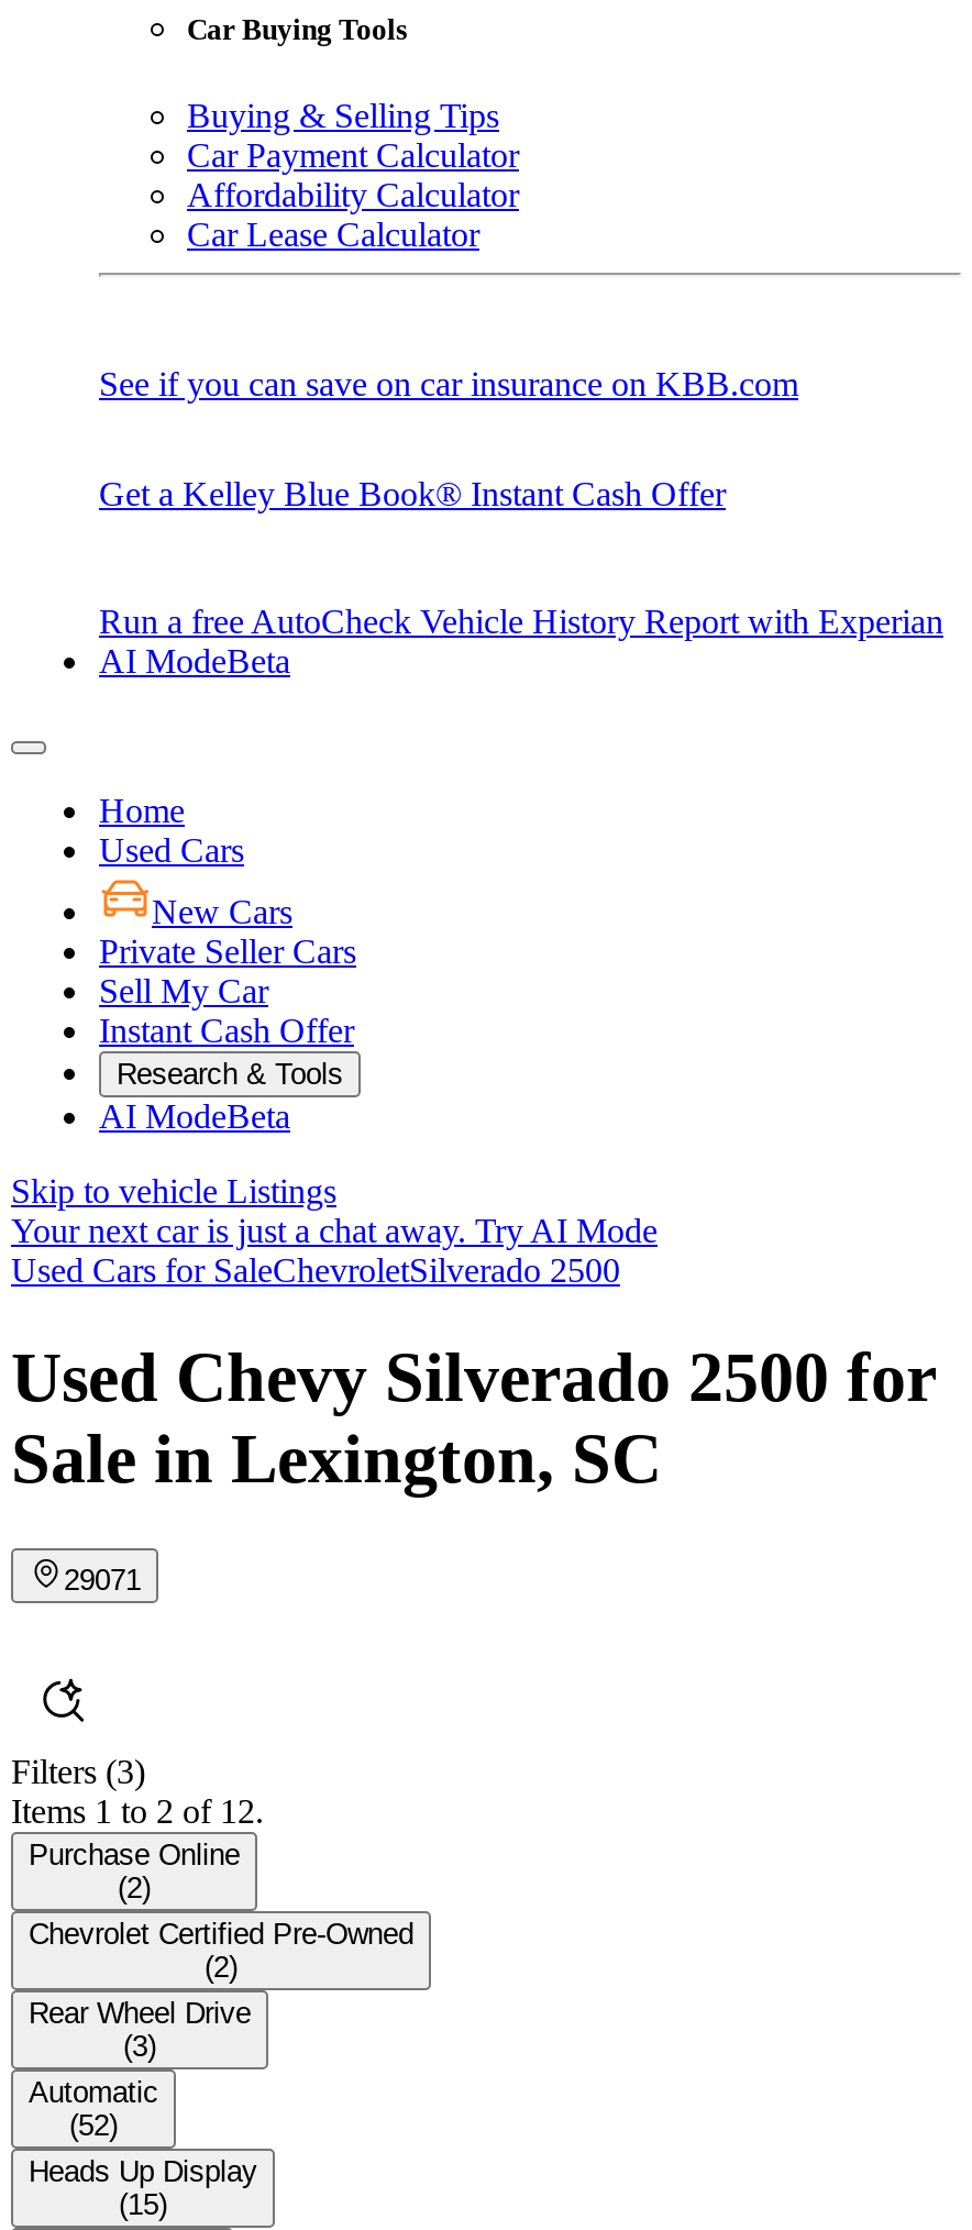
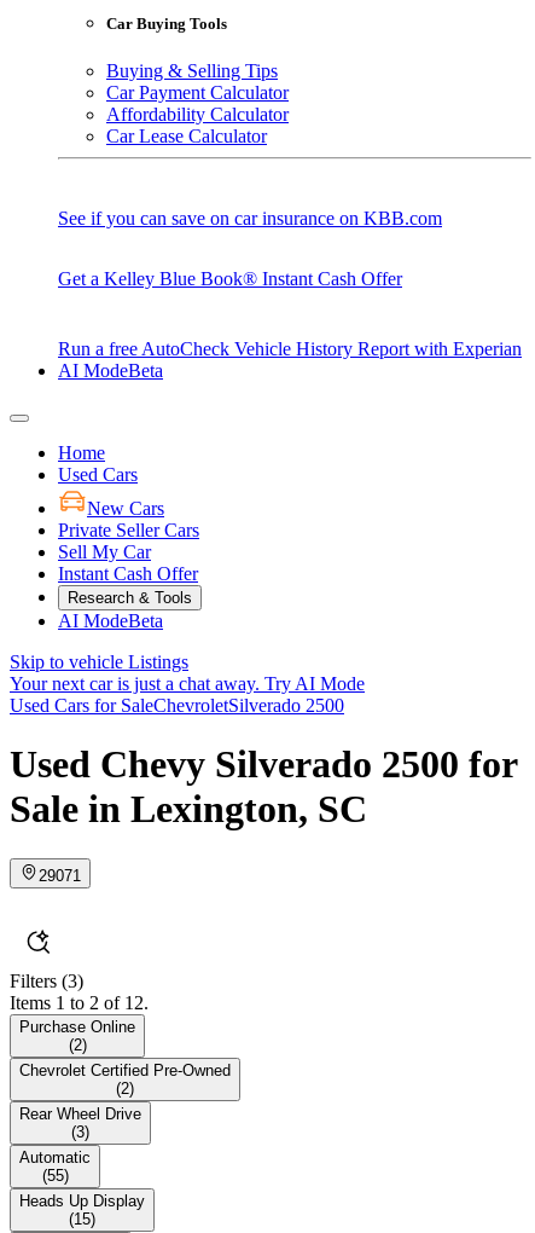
[69,2109,118,2142] (52) -> [42,1166,68,1185] (55)

